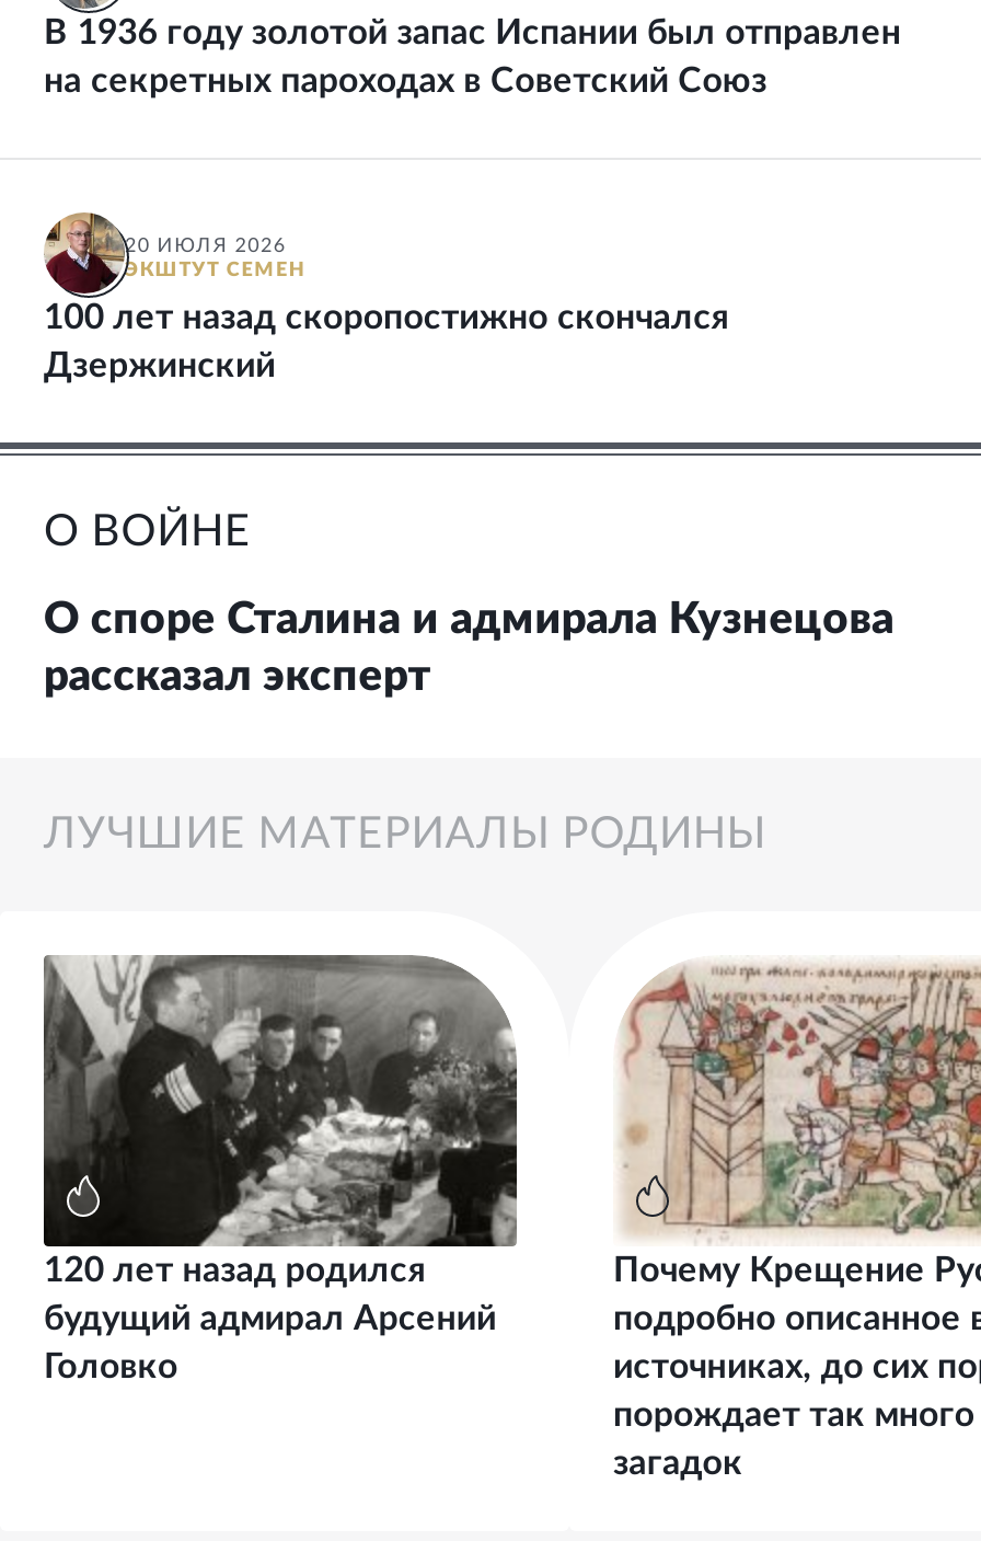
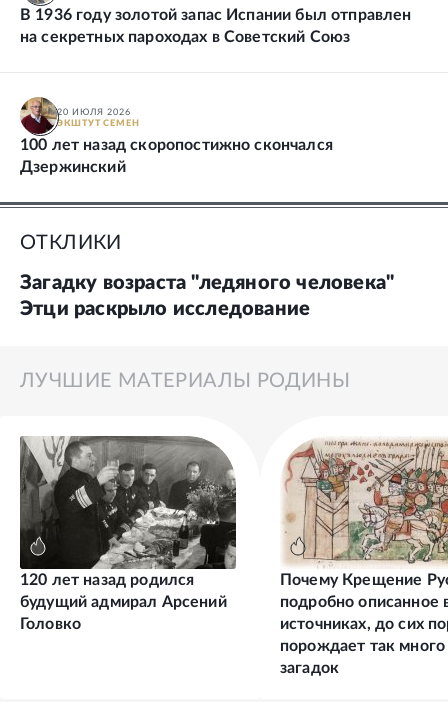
[44,510,251,554] О ВОЙНЕ -> [20,233,122,253] ОТКЛИКИ
[44,598,894,699] О споре Сталина и адмирала Кузнецова | рассказал эксперт -> [20,273,394,319] Загадку возраста "ледяного человека" | Этци раскрыло исследование

